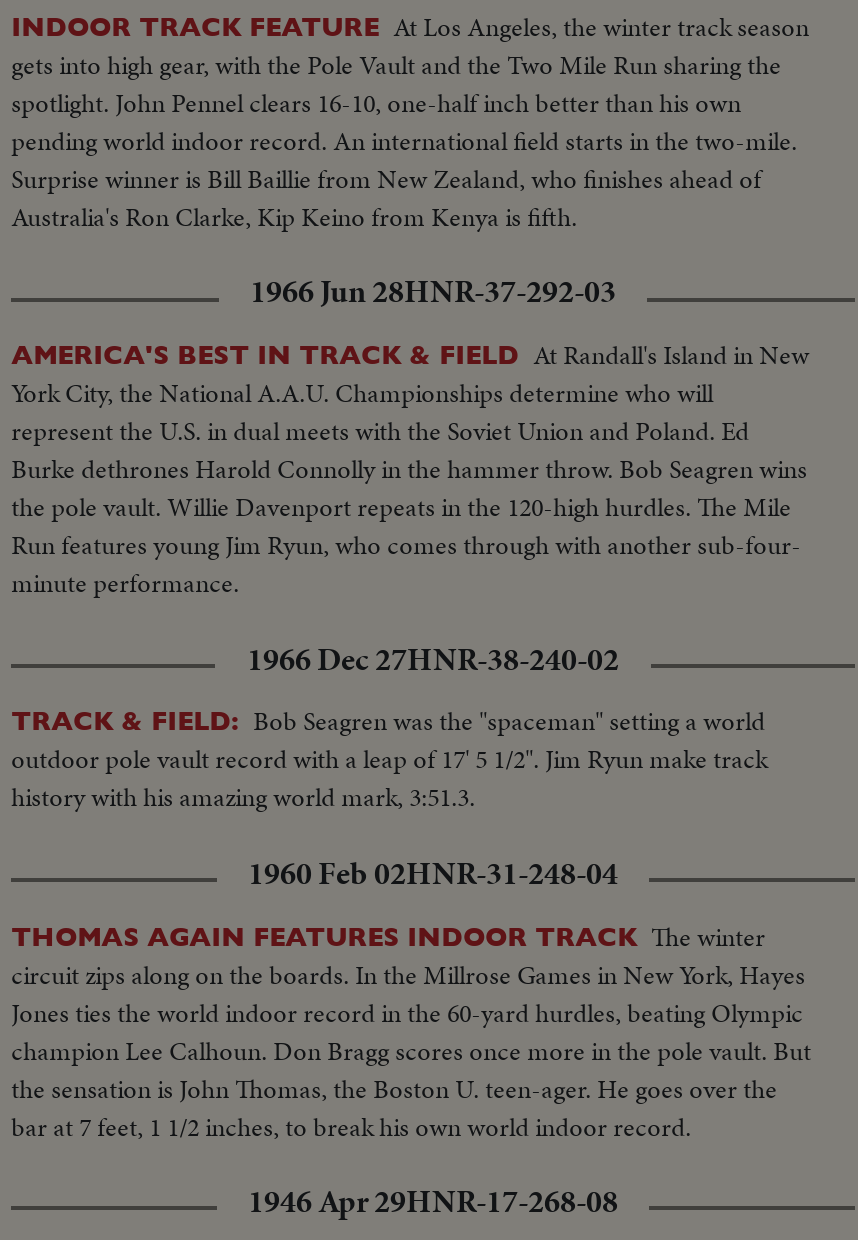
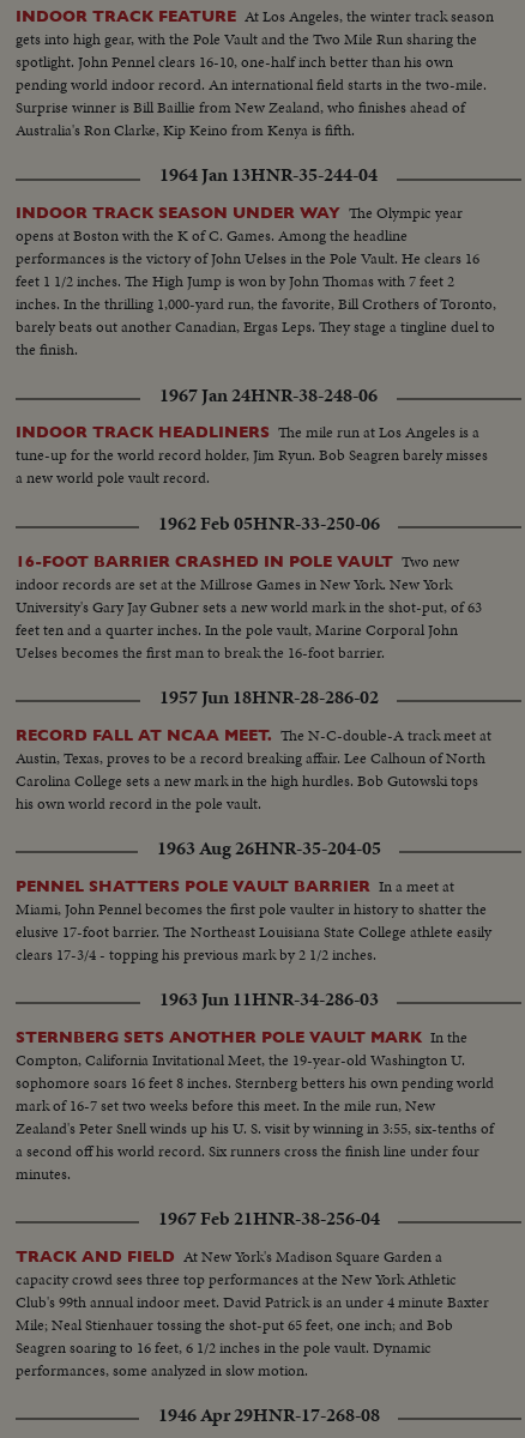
[11,271,811,1145] 1966 Jun 28HNR-37-292-03 | AMERICA'S BEST IN TRACK & FIELD At Randall's Island in New | York City, the National A.A.U. Championships determine who will | represent the U.S. in dual meets with the Soviet Union and Poland. Ed | Burke dethrones Harold Connolly in the hammer throw. Bob Seagren wins | the pole vault. Willie Davenport repeats in the 120-high hurdles. The Mile | Run features young Jim Ryun, who comes through with another sub-four- | minute performance. | 1966 Dec 27HNR-38-240-02 | TRACK & FIELD: Bob Seagren was the "spaceman" setting a world | outdoor pole vault record with a leap of 17' 5 1/2". Jim Ryun make track | history with his amazing world mark, 3:51.3. | 1960 Feb 02HNR-31-248-04 | THOMAS AGAIN FEATURES INDOOR TRACK The winter | circuit zips along on the boards. In the Millrose Games in New York, Hayes | Jones ties the world indoor record in the 60-yard hurdles, beating Olympic | champion Lee Calhoun. Don Bragg scores once more in the pole vault. But | the sensation is John Thomas, the Boston U. teen-ager. He goes over the | bar at 7 feet, 1 1/2 inches, to break his own world indoor record. -> [16,162,496,1381] 1964 Jan 13HNR-35-244-04 | INDOOR TRACK SEASON UNDER WAY The Olympic year | opens at Boston with the K of C. Games. Among the headline | performances is the victory of John Uelses in the Pole Vault. He clears 16 | feet 1 1/2 inches. The High Jump is won by John Thomas with 7 feet 2 | inches. In the thrilling 1,000-yard run, the favorite, Bill Crothers of Toronto, | barely beats out another Canadian, Ergas Leps. They stage a tingline duel to | the finish. | 1967 Jan 24HNR-38-248-06 | INDOOR TRACK HEADLINERS The mile run at Los Angeles is a | tune-up for the world record holder, Jim Ryun. Bob Seagren barely misses | a new world pole vault record. | 1962 Feb 05HNR-33-250-06 | 16-FOOT BARRIER CRASHED IN POLE VAULT Two new | indoor records are set at the Millrose Games in New York. New York | University's Gary Jay Gubner sets a new world mark in the shot-put, of 63 | feet ten and a quarter inches. In the pole vault, Marine Corporal John | Uelses becomes the first man to break the 16-foot barrier. | 1957 Jun 18HNR-28-286-02 | RECORD FALL AT NCAA MEET. The N-C-double-A track meet at | Austin, Texas, proves to be a record breaking affair. Lee Calhoun of North | Carolina College sets a new mark in the high hurdles. Bob Gutowski tops | his own world record in the pole vault. | 1963 Aug 26HNR-35-204-05 | PENNEL SHATTERS POLE VAULT BARRIER In a meet at | Miami, John Pennel becomes the first pole vaulter in history to shatter the | elusive 17-foot barrier. The Northeast Louisiana State College athlete easily | clears 17-3/4 - topping his previous mark by 2 1/2 inches. | 1963 Jun 11HNR-34-286-03 | STERNBERG SETS ANOTHER POLE VAULT MARK In the | Compton, California Invitational Meet, the 19-year-old Washington U. | sophomore soars 16 feet 8 inches. Sternberg betters his own pending world | mark of 16-7 set two weeks before this meet. In the mile run, New | Zealand's Peter Snell winds up his U. S. visit by winning in 3:55, six-tenths of | a second off his world record. Six runners cross the finish line under four | minutes. | 1967 Feb 21HNR-38-256-04 | TRACK AND FIELD At New York's Madison Square Garden a | capacity crowd sees three top performances at the New York Athletic | Club's 99th annual indoor meet. David Patrick is an under 4 minute Baxter | Mile; Neal Stienhauer tossing the shot-put 65 feet, one inch; and Bob | Seagren soaring to 16 feet, 6 1/2 inches in the pole vault. Dynamic | performances, some analyzed in slow motion.

